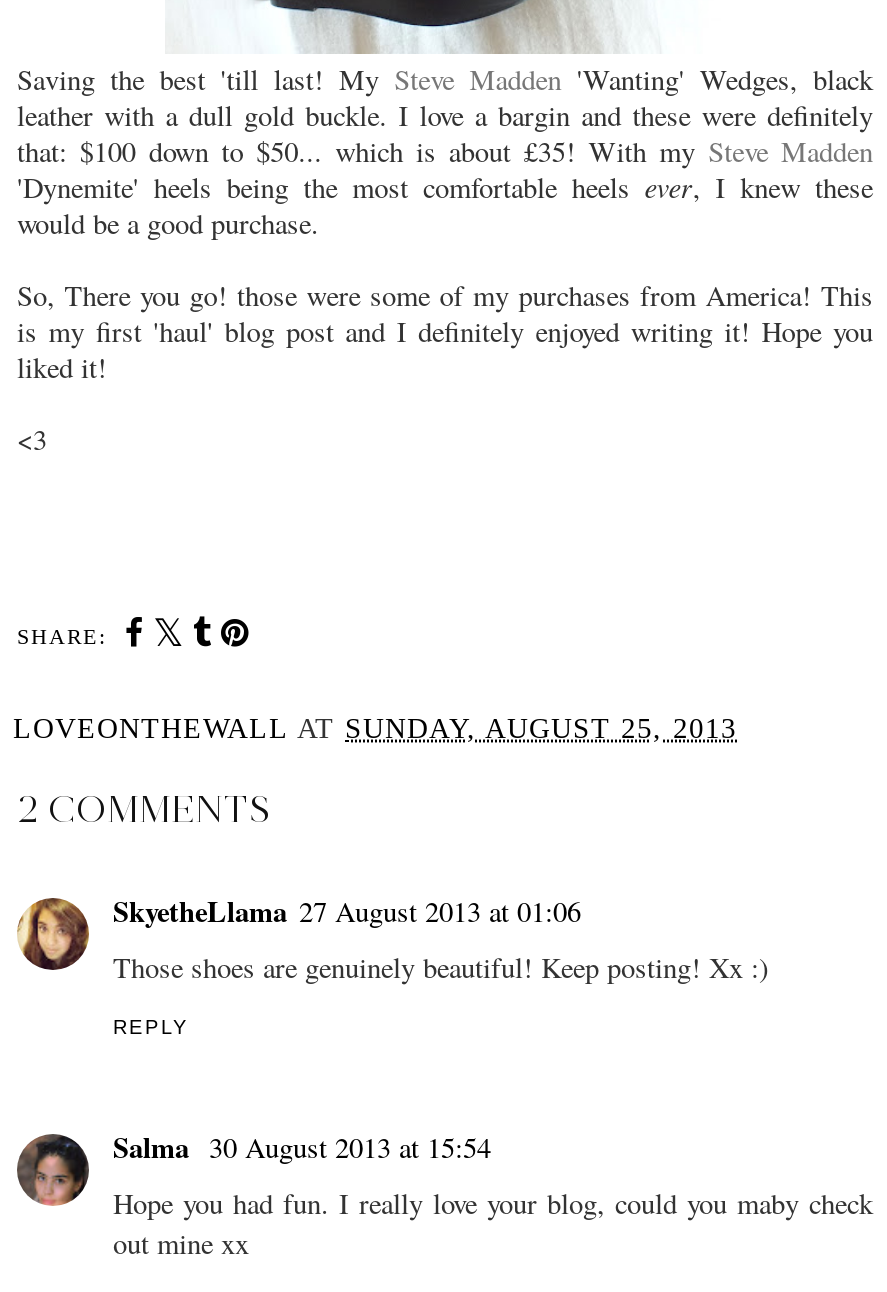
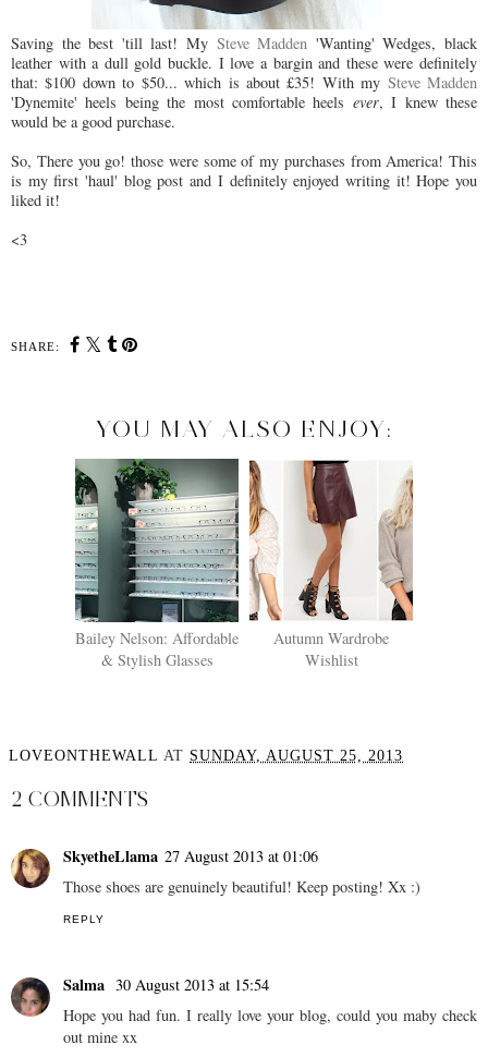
none -> [74,458,240,670] [image] | Bailey Nelson: Affordable | & Stylish Glasses
none -> [95,414,393,442] YOU MAY ALSO ENJOY:
none -> [248,459,389,670] [image] | Autumn Wardrobe | Wishlist
none -> [378,467,414,622] [image]

